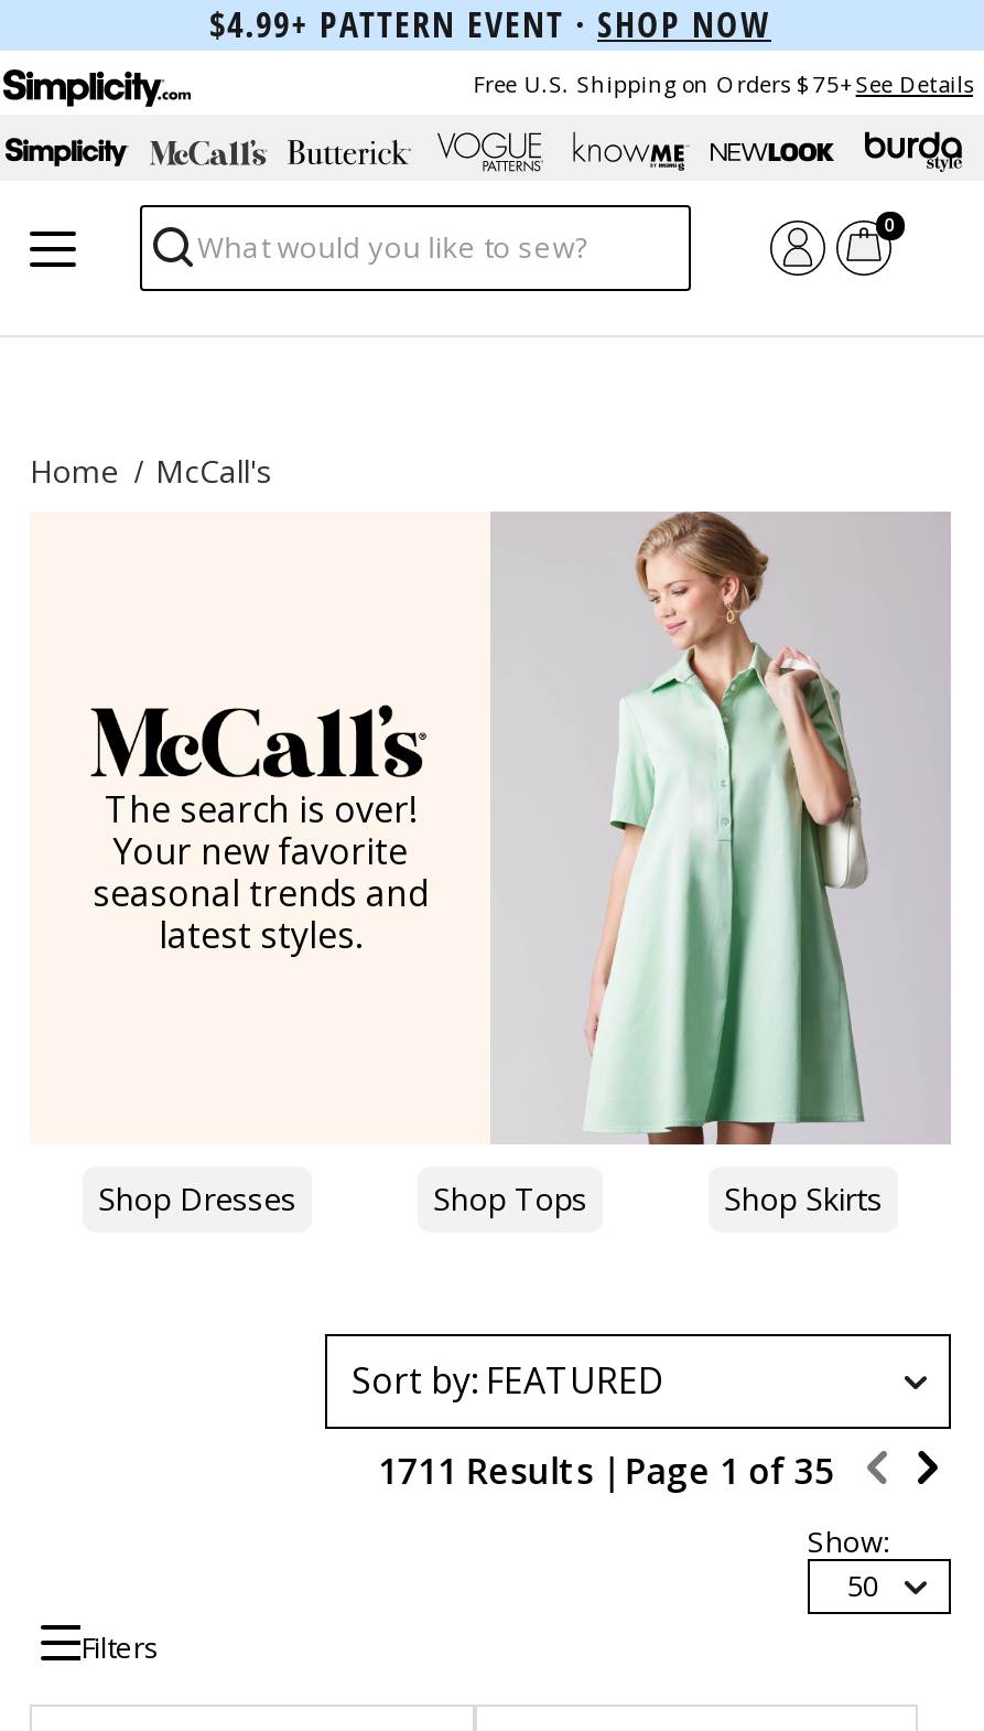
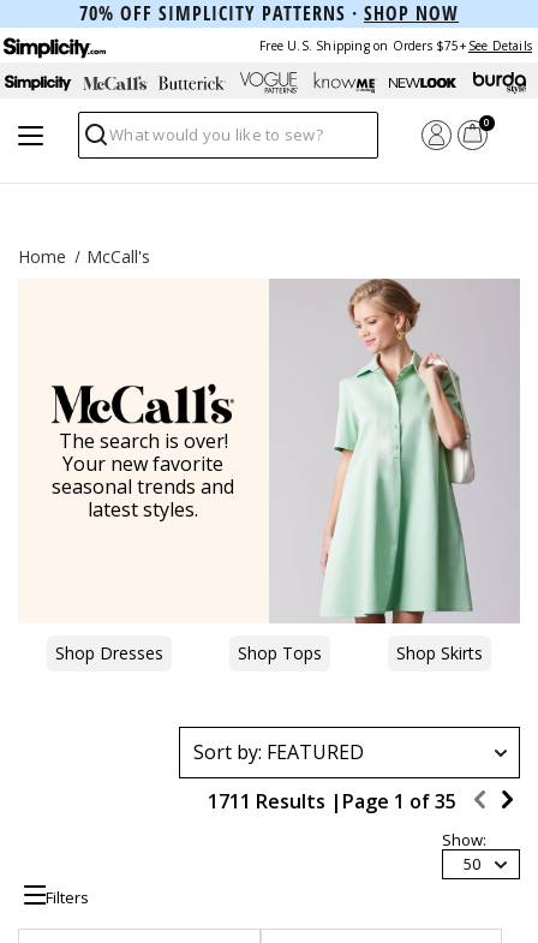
[209,0,771,49] $4.99+ PATTERN EVENT · SHOP NOW -> [79,0,459,26] 70% OFF SIMPLICITY PATTERNS · SHOP NOW

